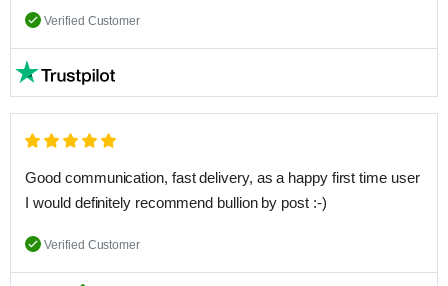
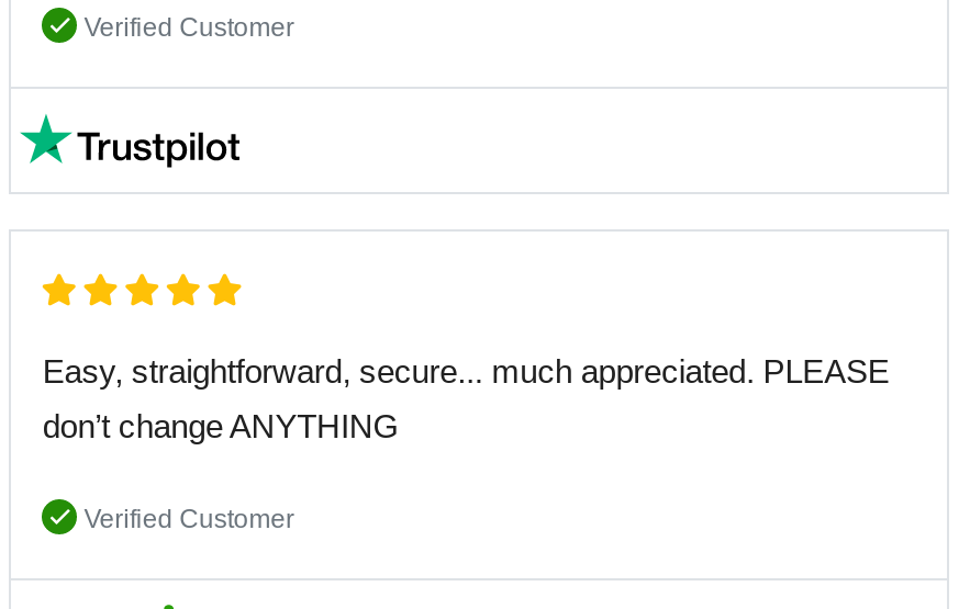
[25,169,419,186] Good communication, fast delivery, as a happy first time user -> [43,352,889,389] Easy, straightforward, secure... much appreciated. PLEASE
[25,194,327,211] I would definitely recommend bullion by post :-) -> [43,406,399,444] don’t change ANYTHING

